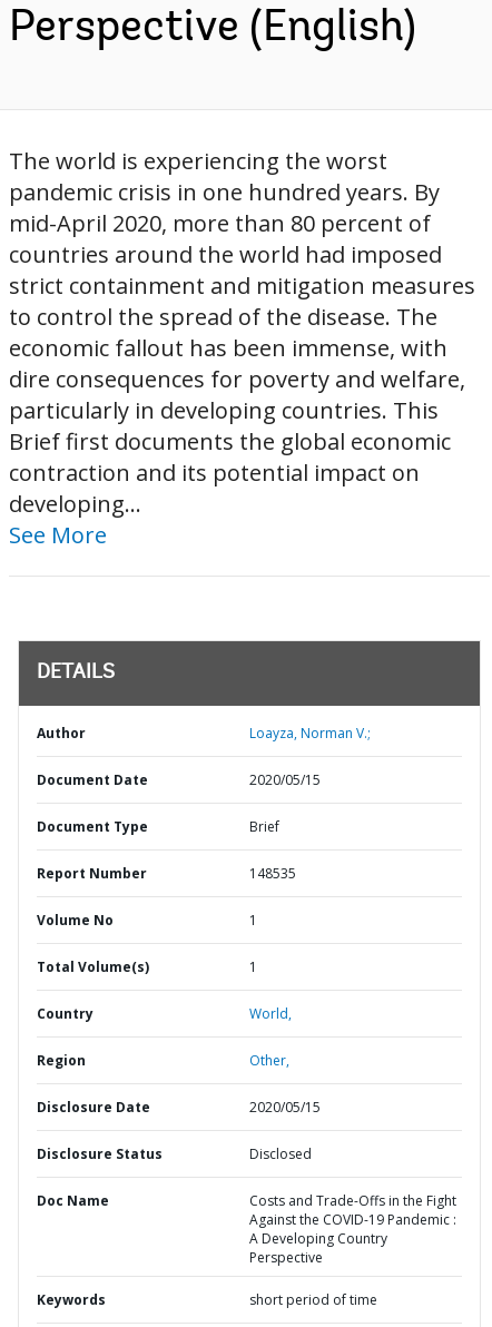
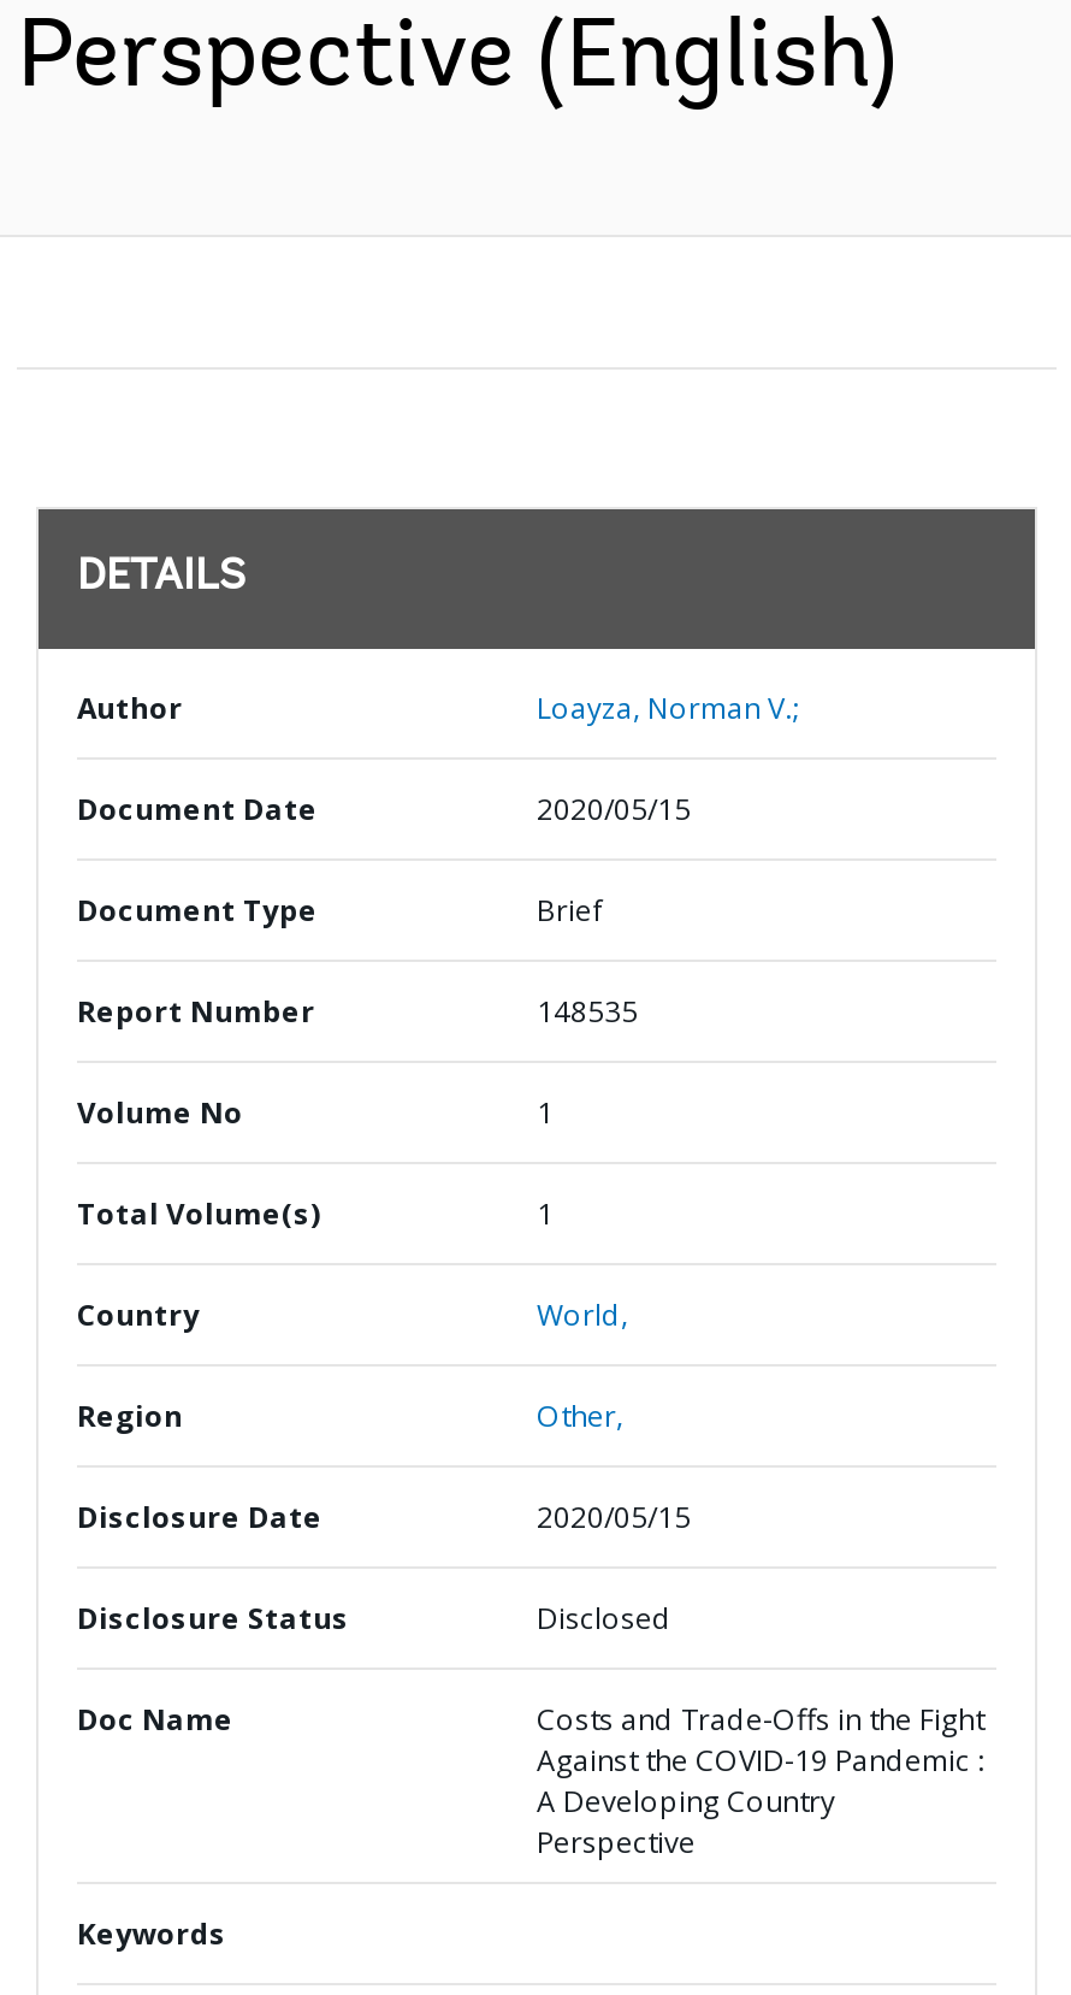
[9,146,475,550] The world is experiencing the worst | pandemic crisis in one hundred years. By | mid-April 2020, more than 80 percent of | countries around the world had imposed | strict containment and mitigation measures | to control the spread of the disease. The | economic fallout has been immense, with | dire consequences for poverty and welfare, | particularly in developing countries. This | Brief first documents the global economic | contraction and its potential impact on | developing... | See More -> none
[249,1290,377,1309] short period of time -> none

